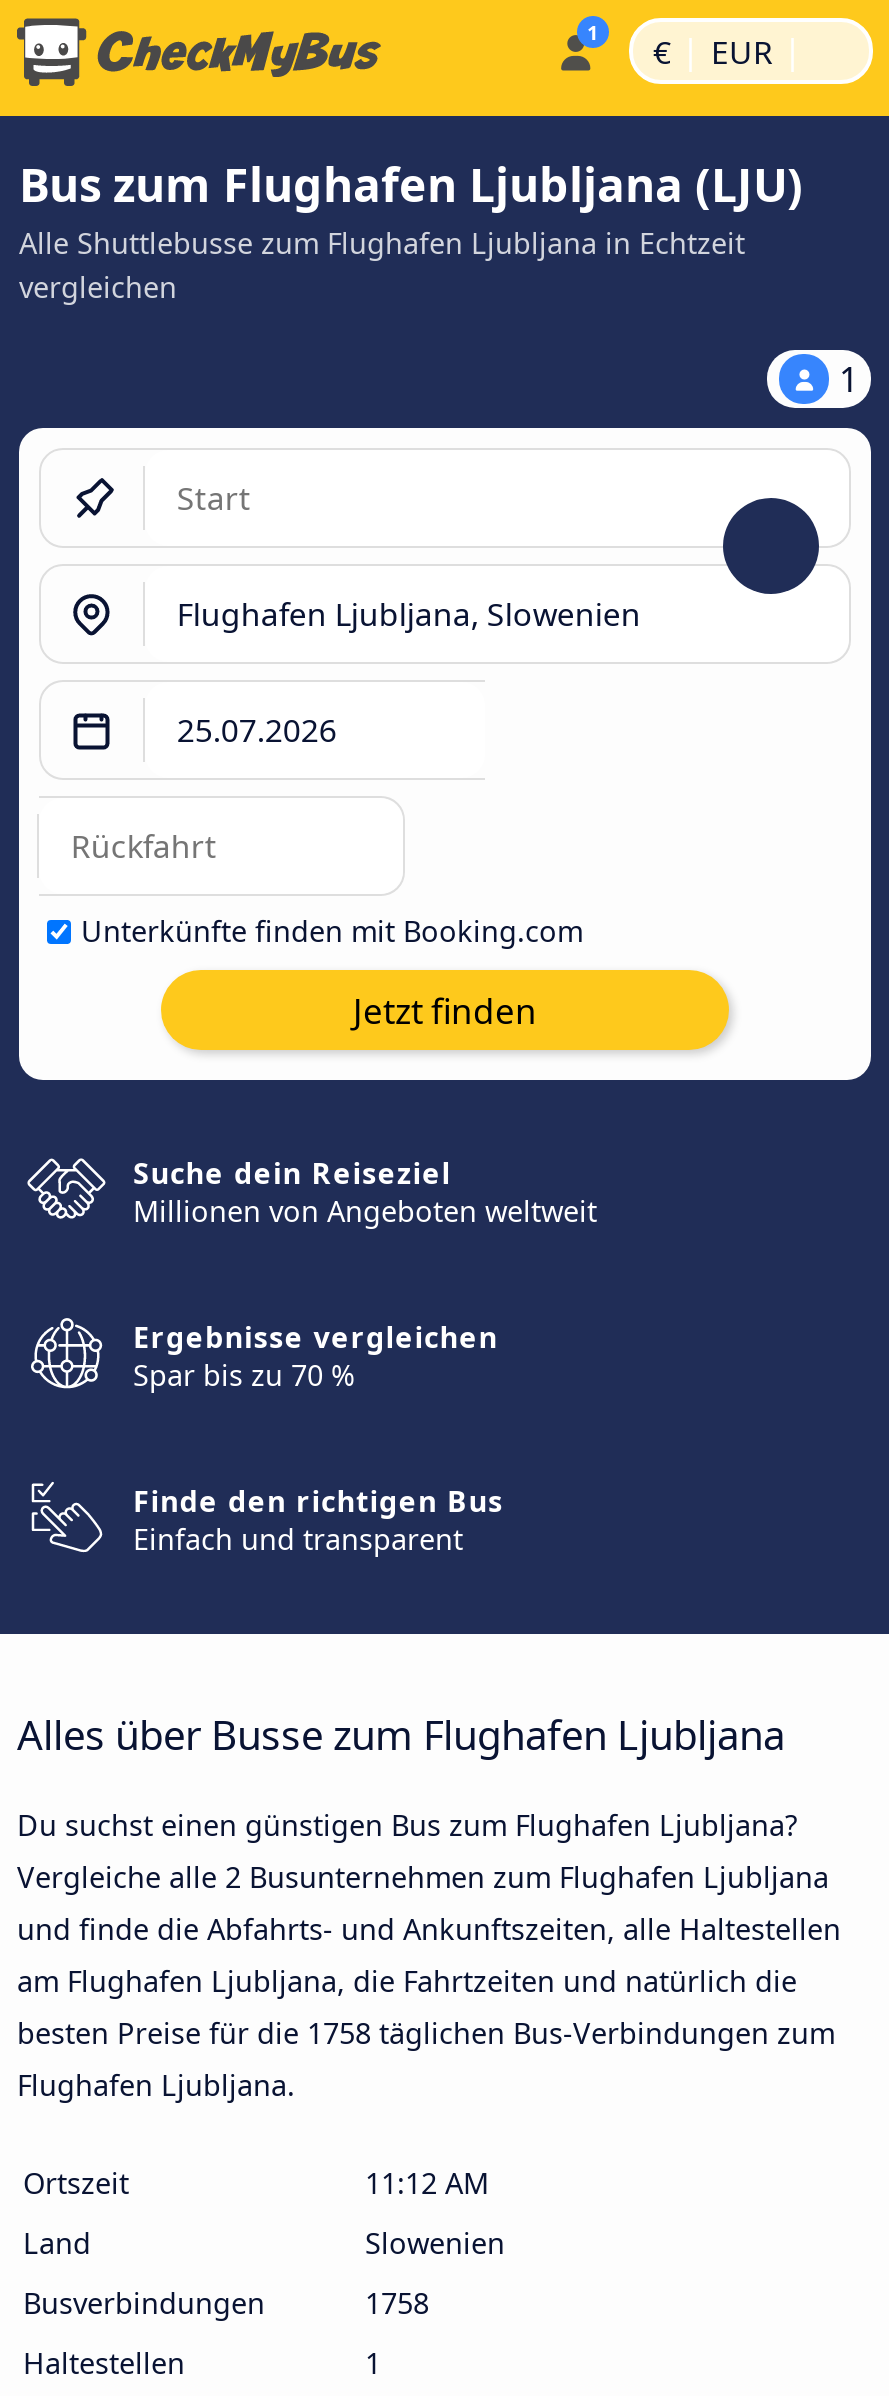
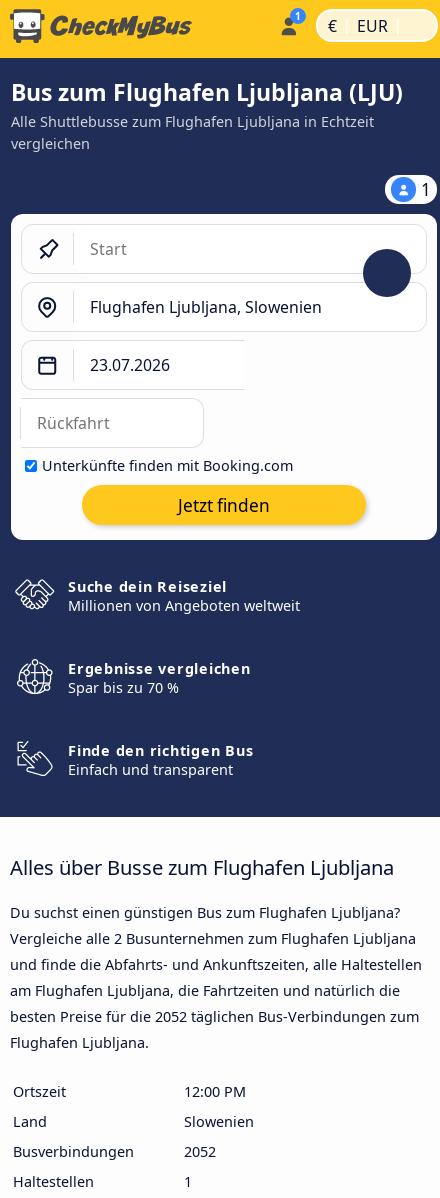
[17,2014,835,2052] besten Preise für die 1758 täglichen Bus-Verbindungen zum -> [10,1007,419,1026] besten Preise für die 2052 täglichen Bus-Verbindungen zum
[365,2164,489,2202] 11:12 AM -> [184,1082,246,1101] 12:00 PM
[365,2284,429,2322] 1758 -> [184,1142,216,1161] 2052

